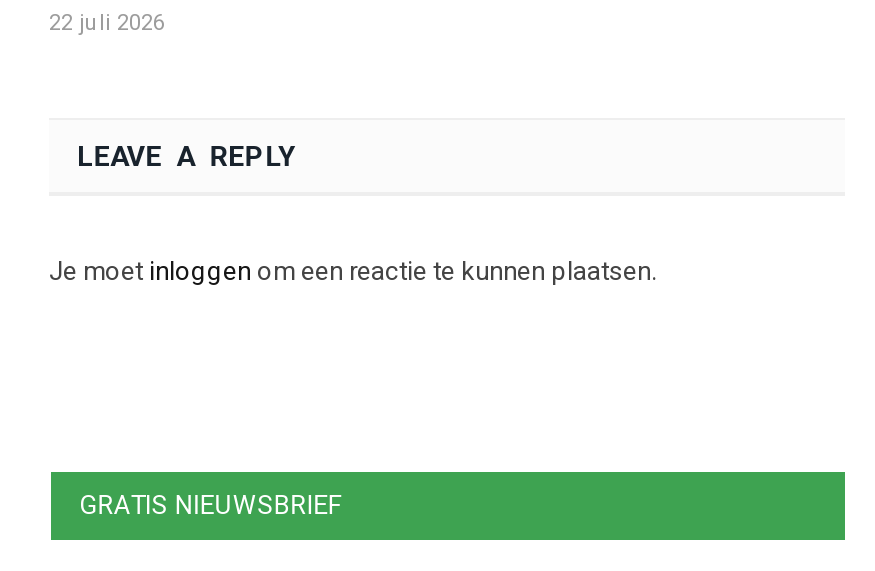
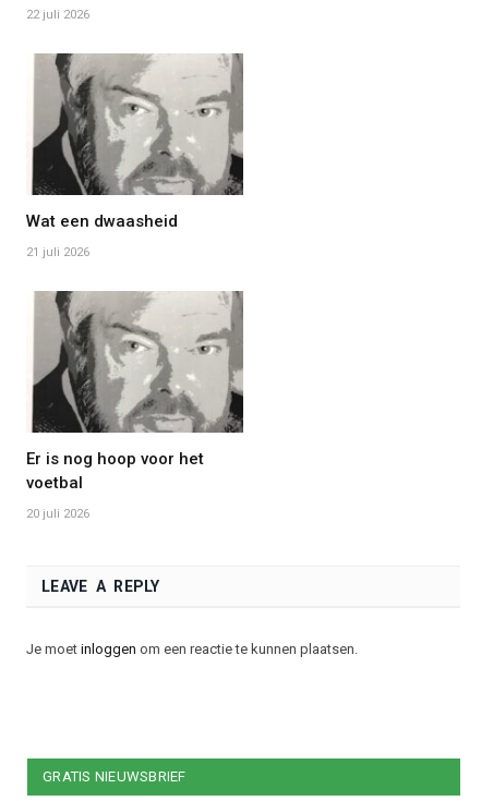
none -> [26,52,244,259] [image] | Wat een dwaasheid | 21 juli 2026
none -> [26,290,244,521] [image] | Er is nog hoop voor het | voetbal | 20 juli 2026

